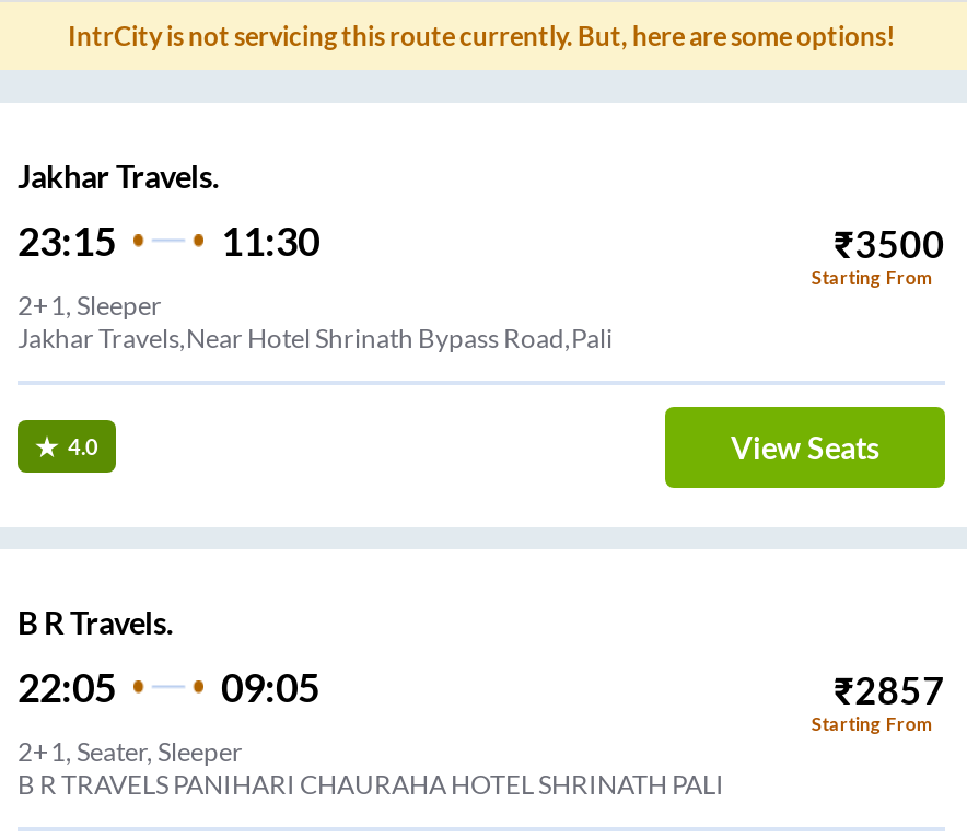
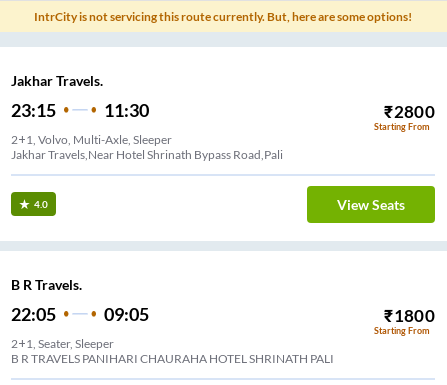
[834,221,945,267] ₹3500 -> [384,101,435,122] ₹2800
[18,289,162,322] 2+1, Sleeper -> [11,132,172,147] 2+1, Volvo, Multi-Axle, Sleeper
[834,668,945,714] ₹2857 -> [384,305,435,326] ₹1800

